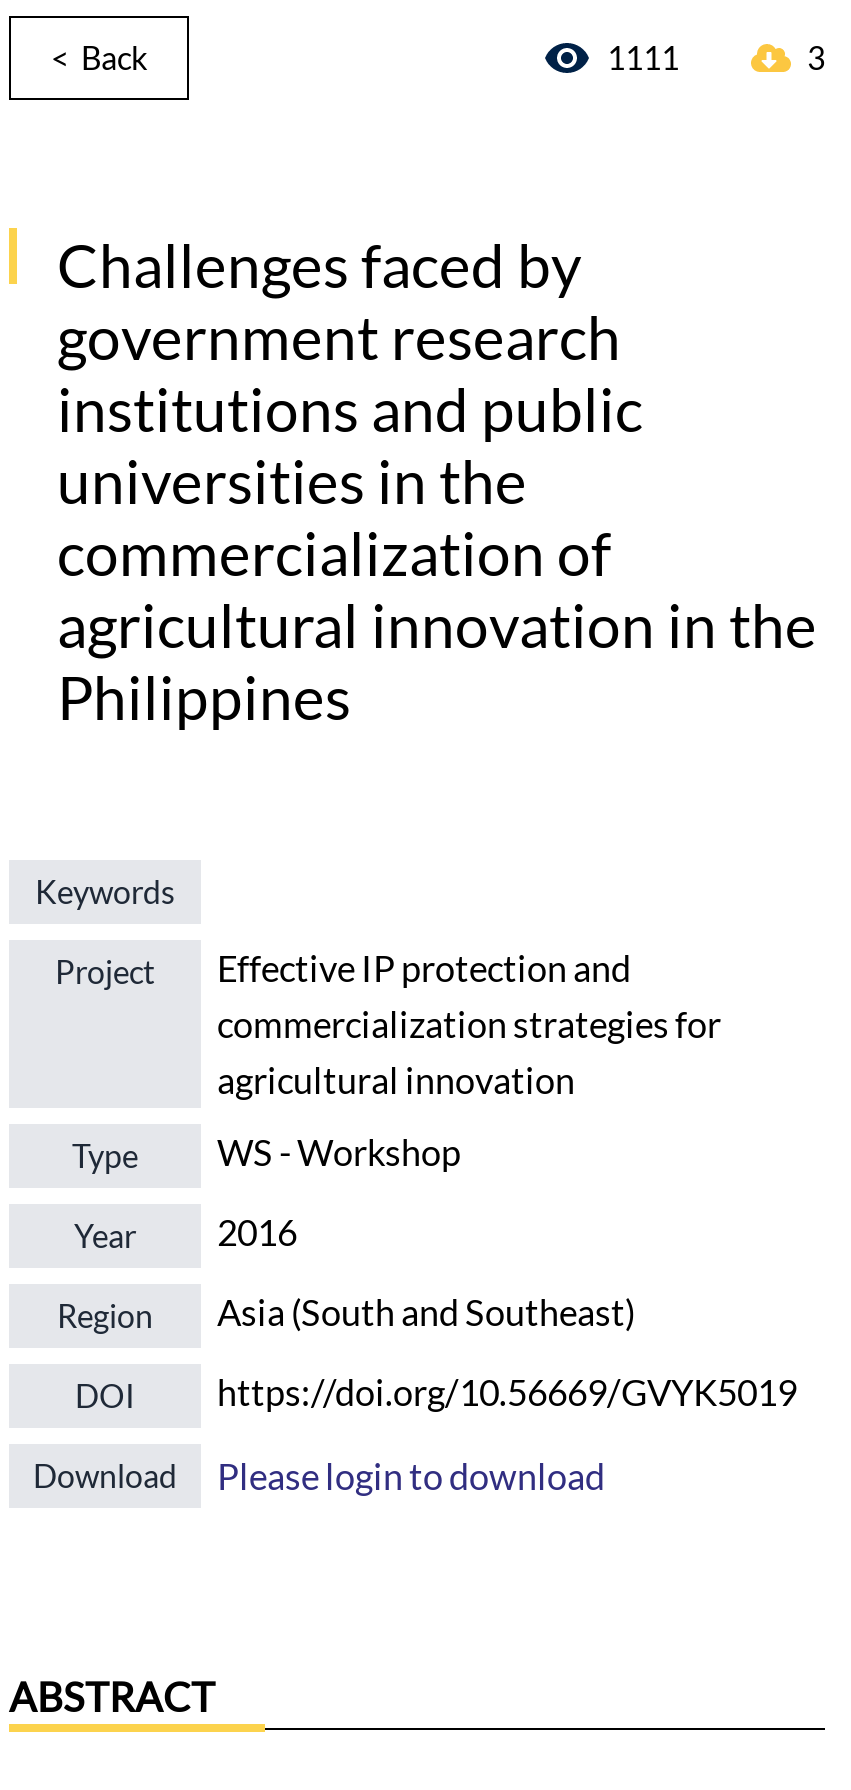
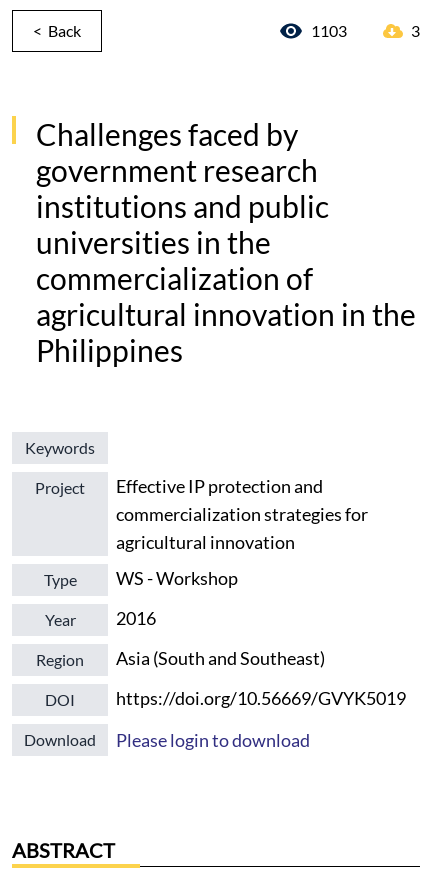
[607,38,679,76] 1111 -> [311,21,347,40] 1103

